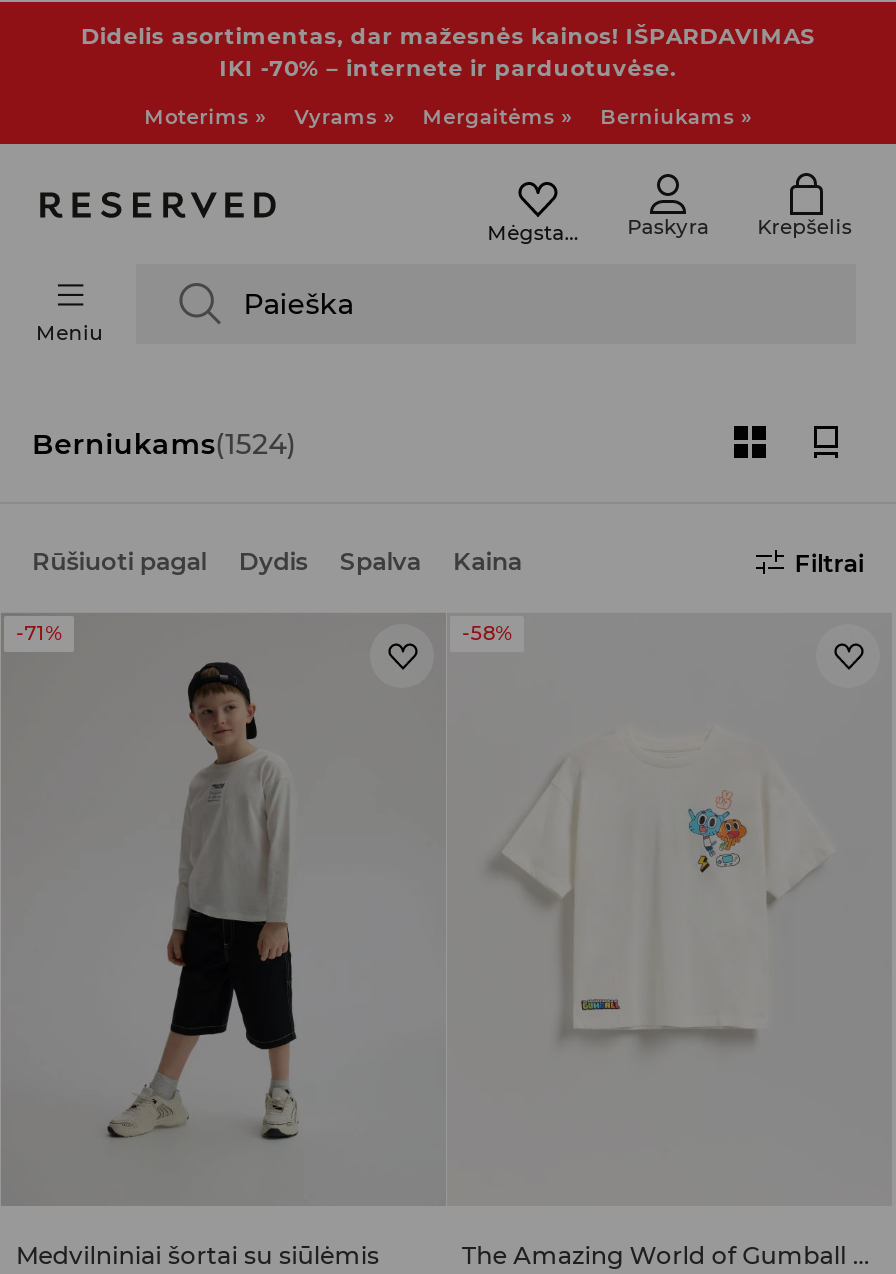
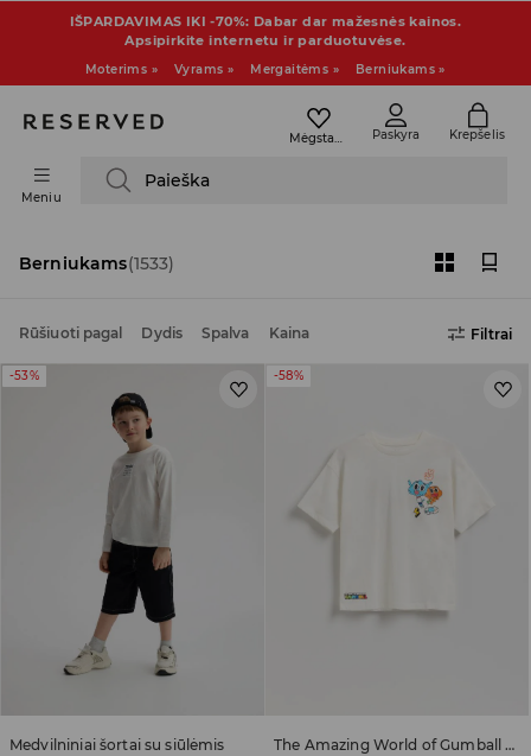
[81,22,815,82] Didelis asortimentas, dar mažesnės kainos! IŠPARDAVIMAS | IKI -70% – internete ir parduotuvėse. -> [70,13,461,49] IŠPARDAVIMAS IKI -70%: Dabar dar mažesnės kainos. | Apsipirkite internetu ir parduotuvėse.
[32,426,297,462] Berniukams(1524) -> [19,253,175,274] Berniukams(1533)
[16,620,62,646] -71% -> [9,368,39,383] -53%

